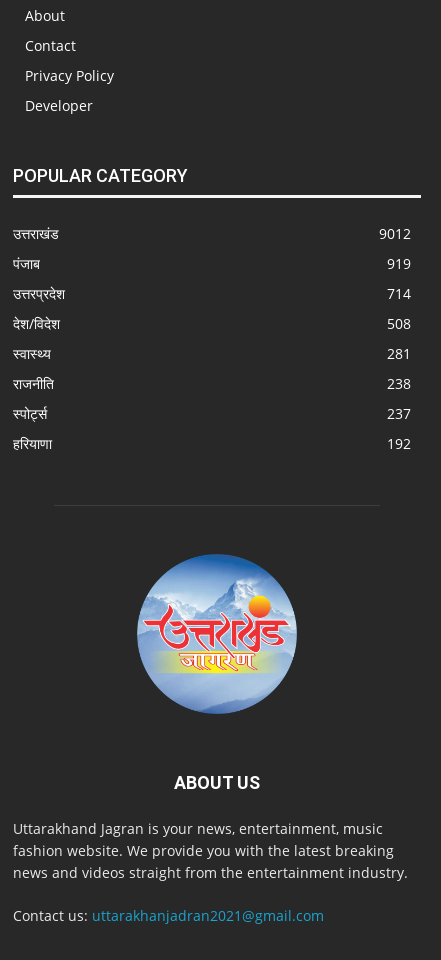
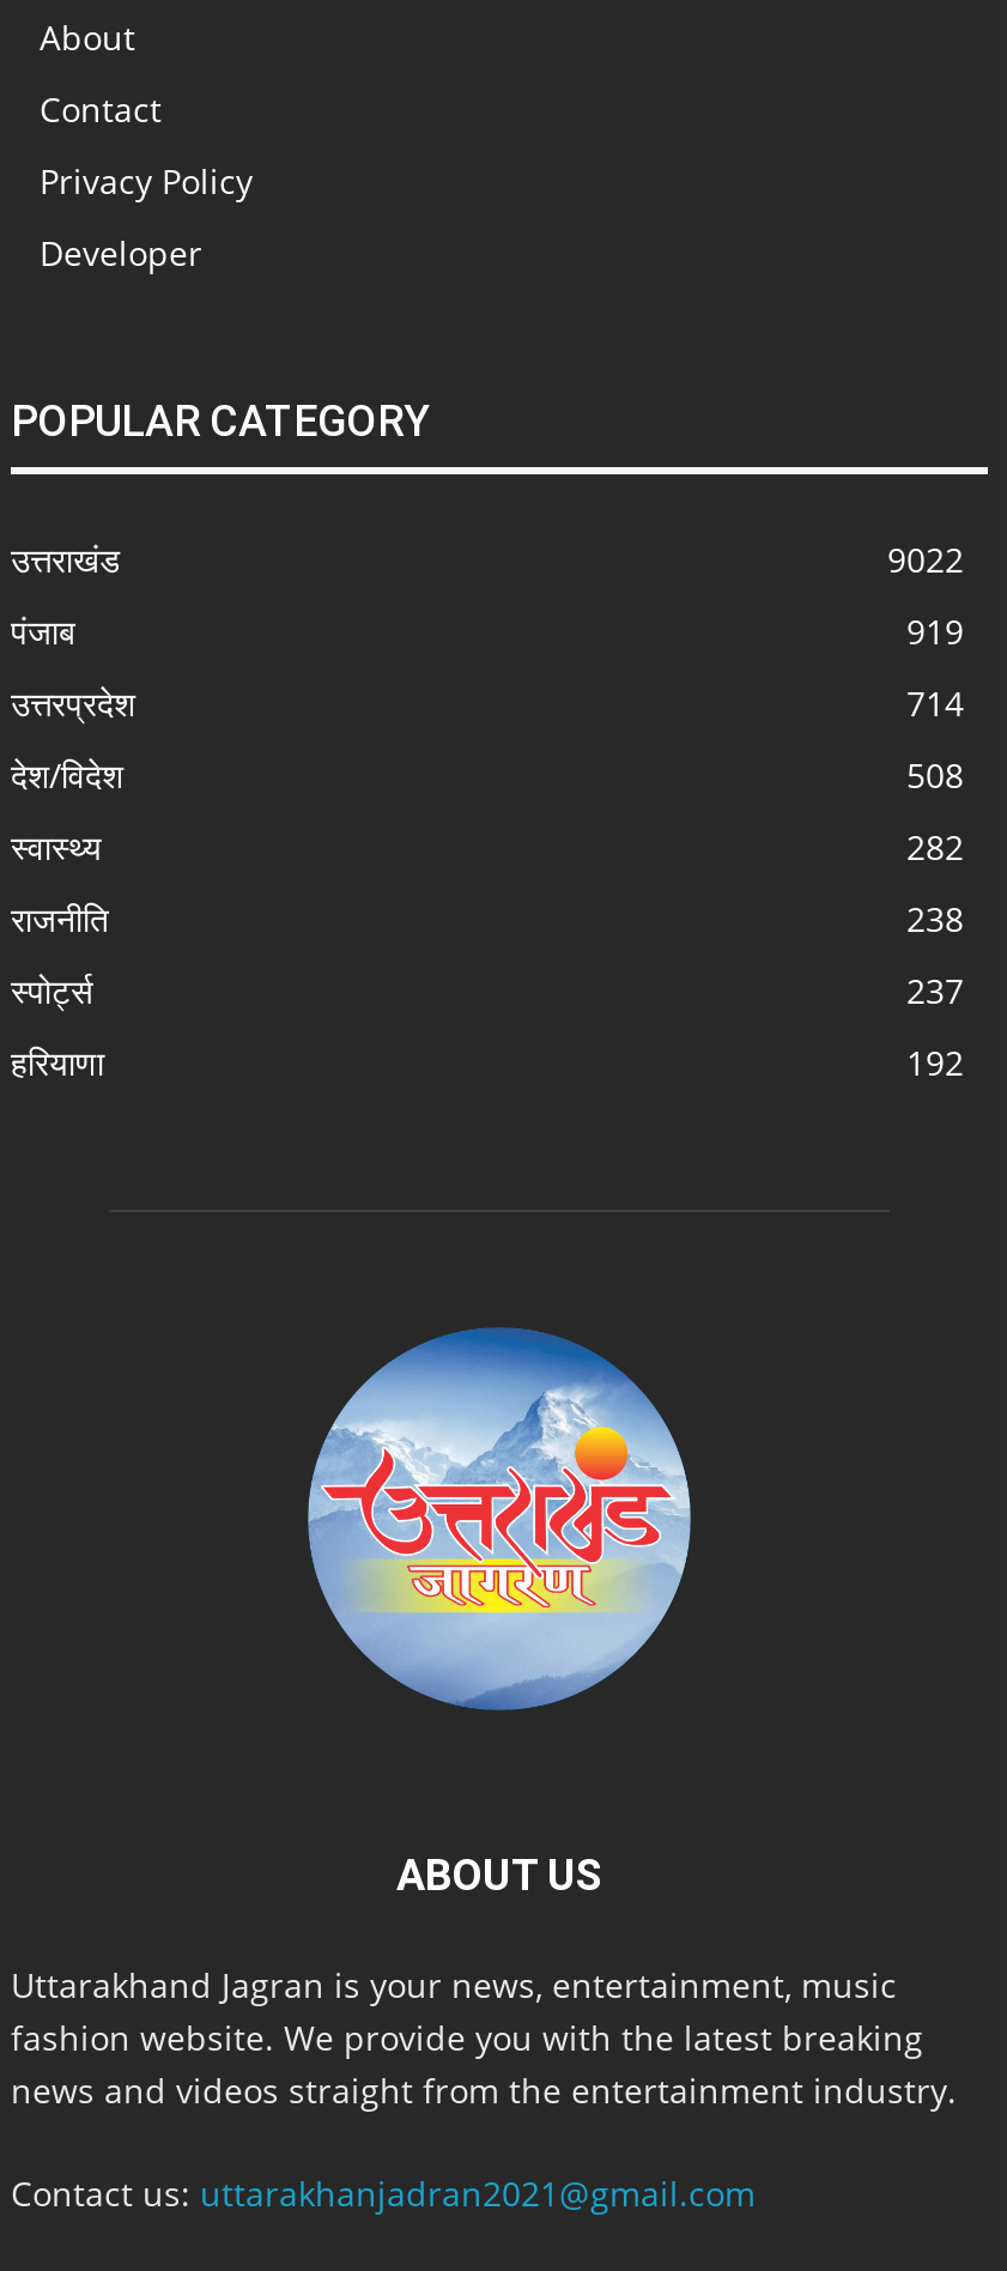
[379,224,411,243] 9012 -> [887,536,964,581] 9022
[387,344,411,363] 281 -> [906,823,964,869] 282

